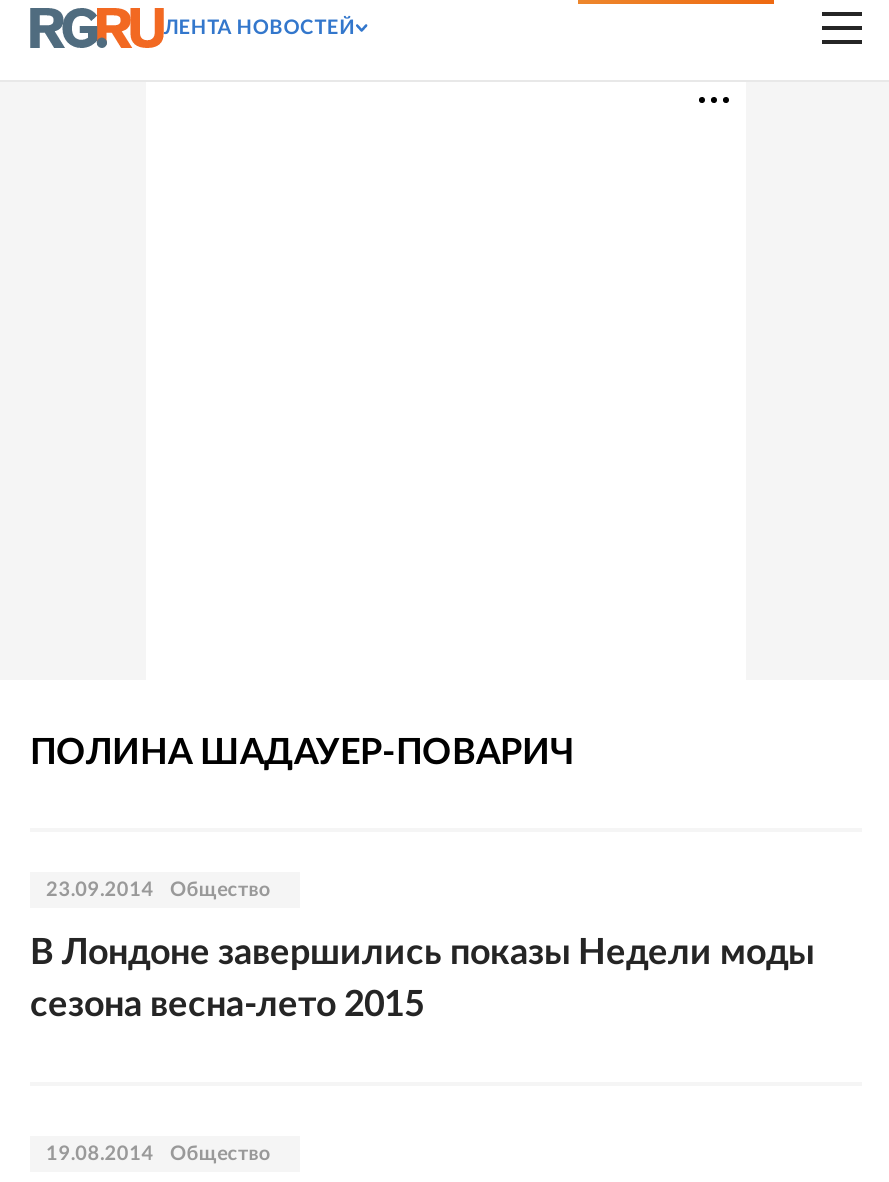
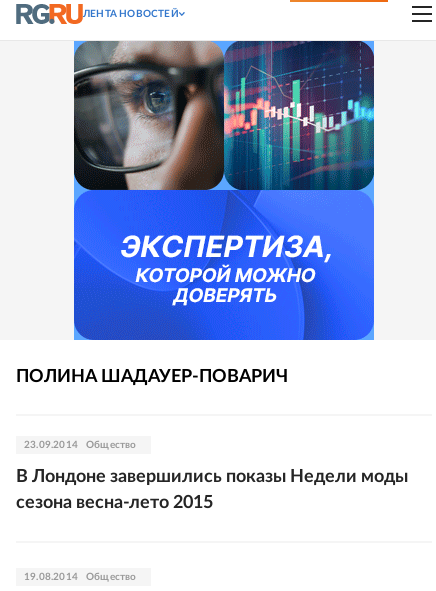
none -> [73,40,375,341] [image]

